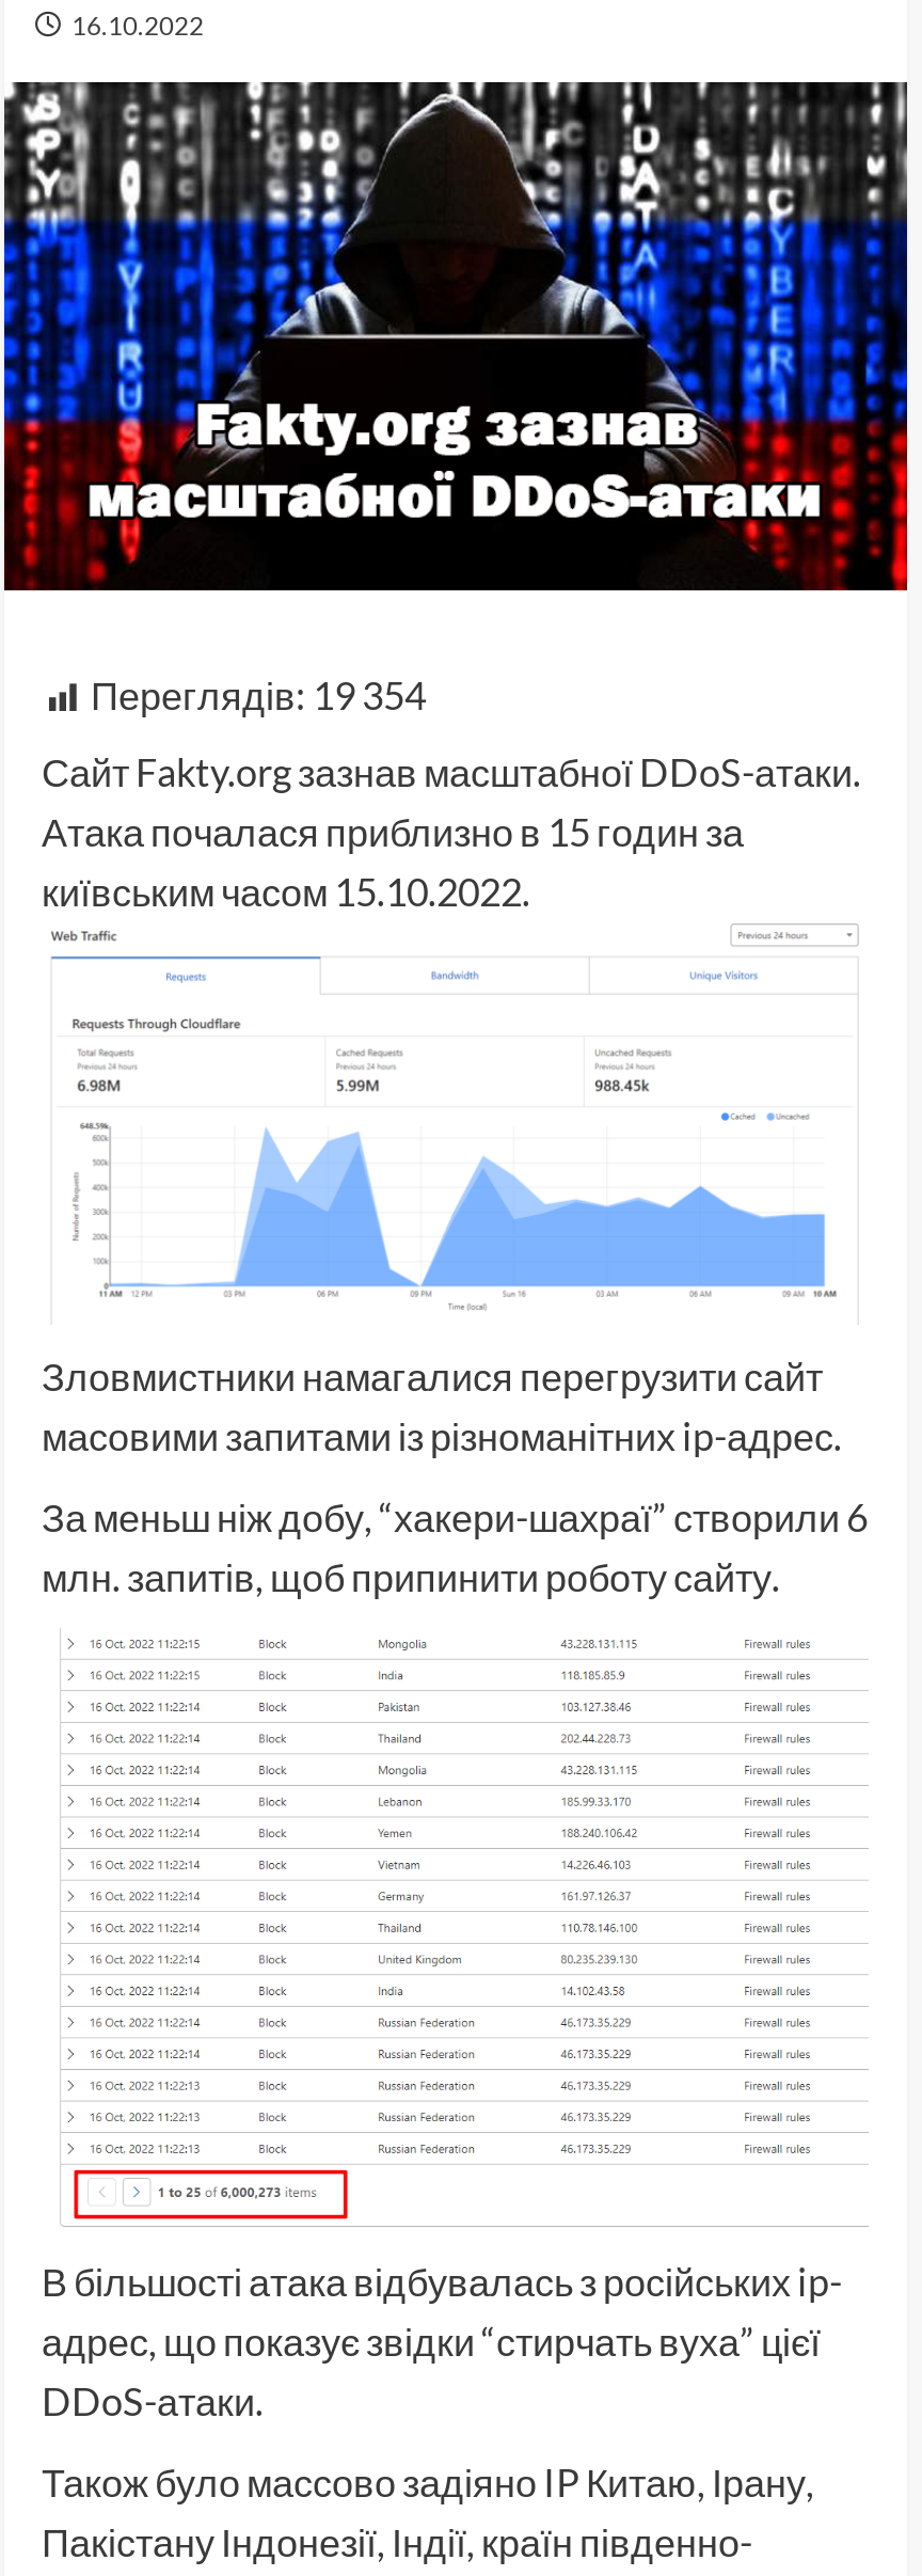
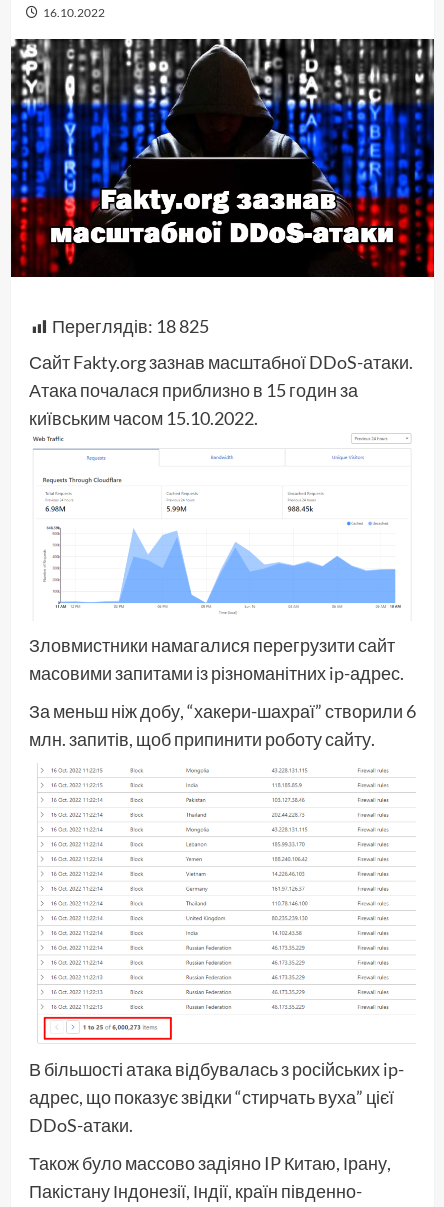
[91,672,426,719] Переглядів: 19 354 -> [51,315,208,337] Переглядів: 18 825

